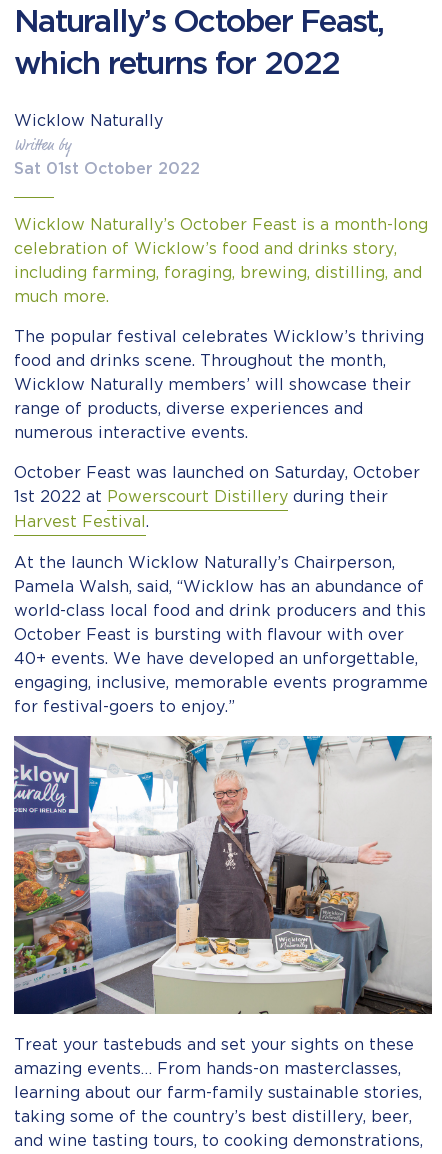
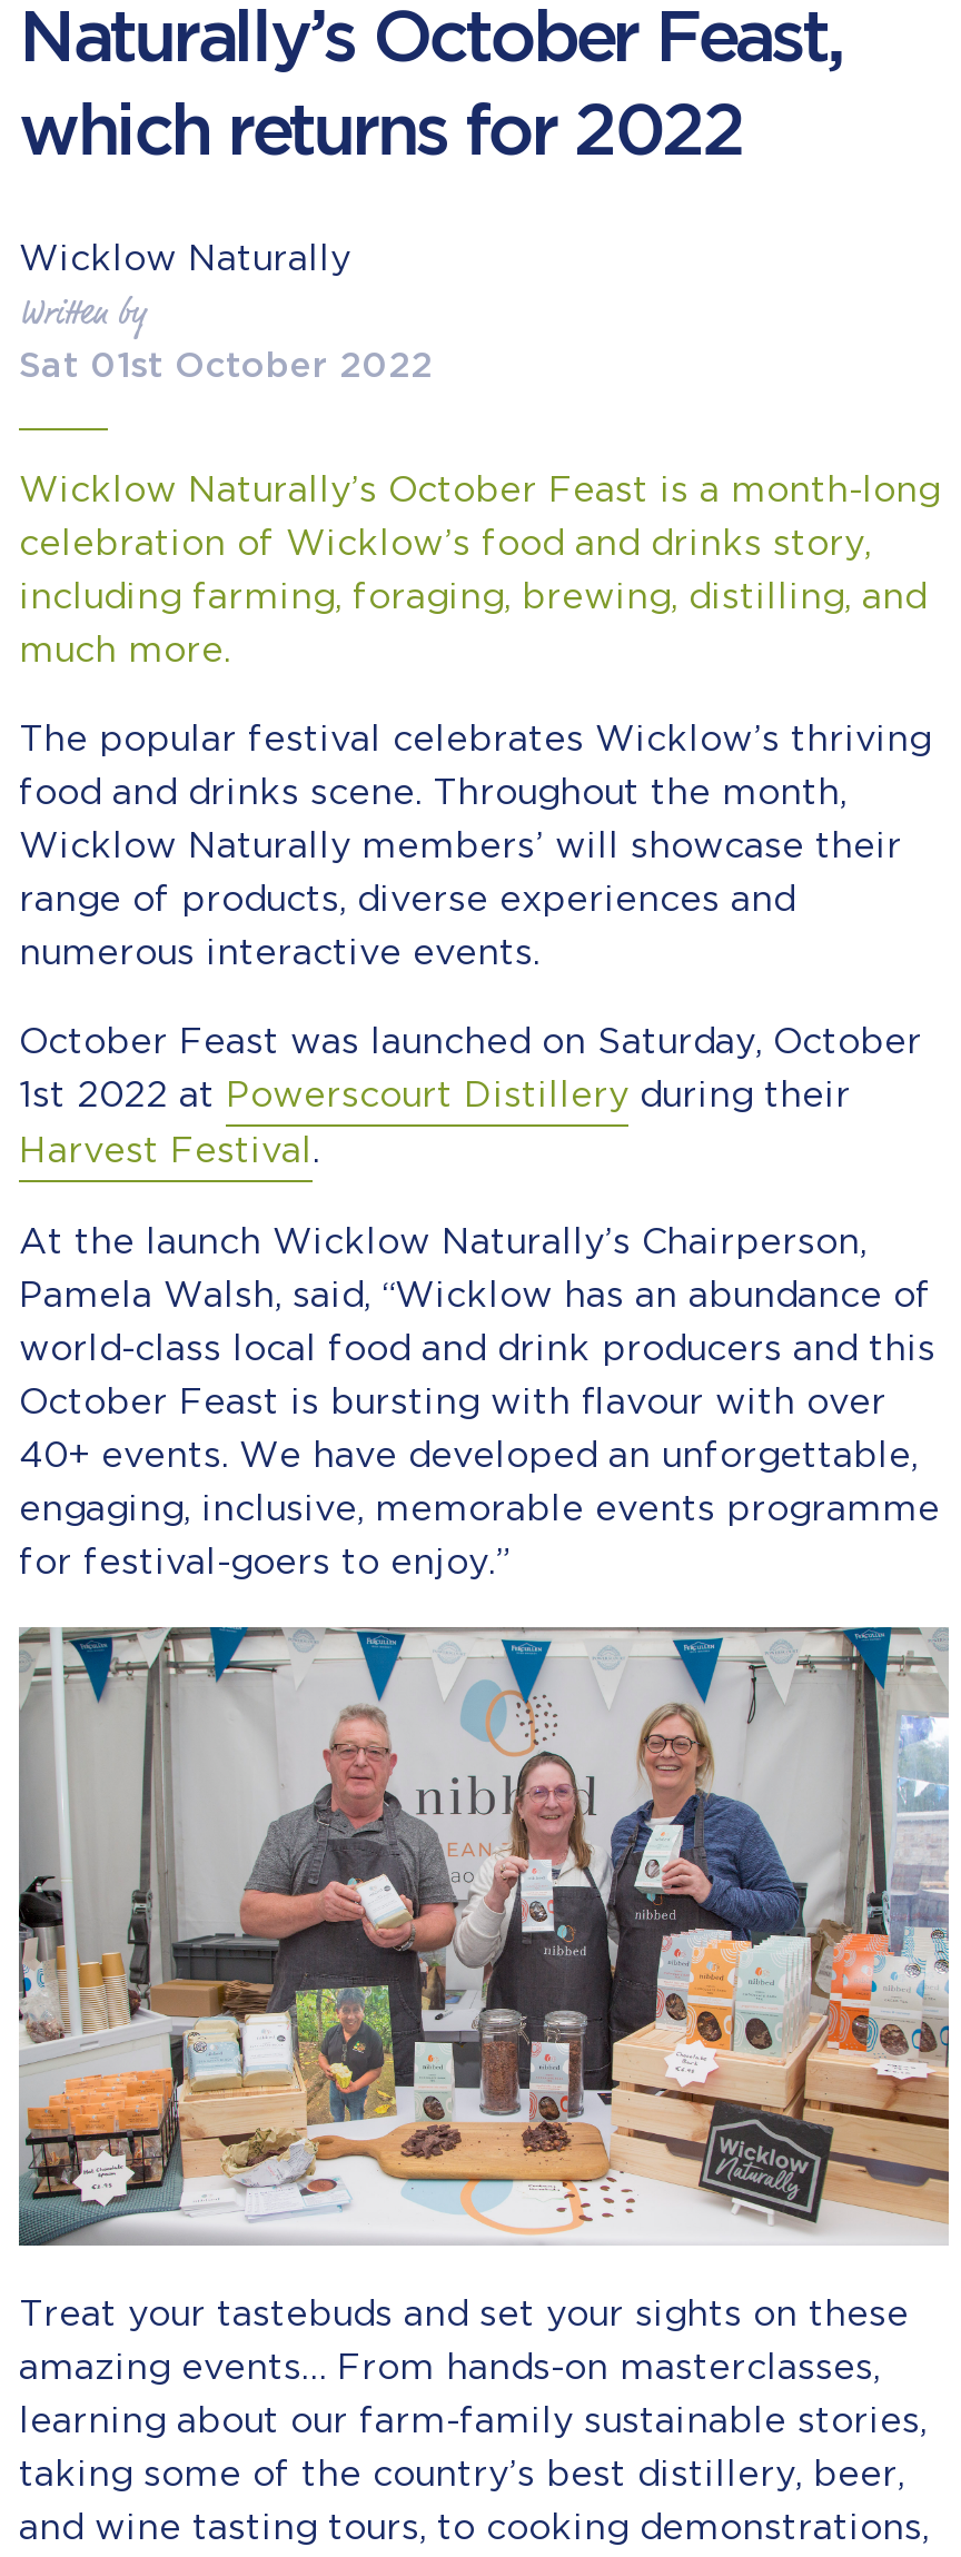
[13,735,433,1015] [image] -> [17,1625,949,2248] [image]

